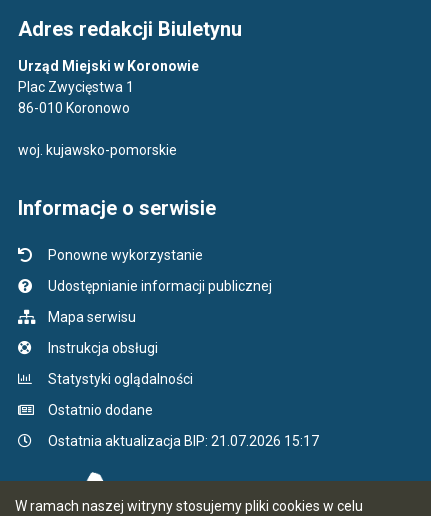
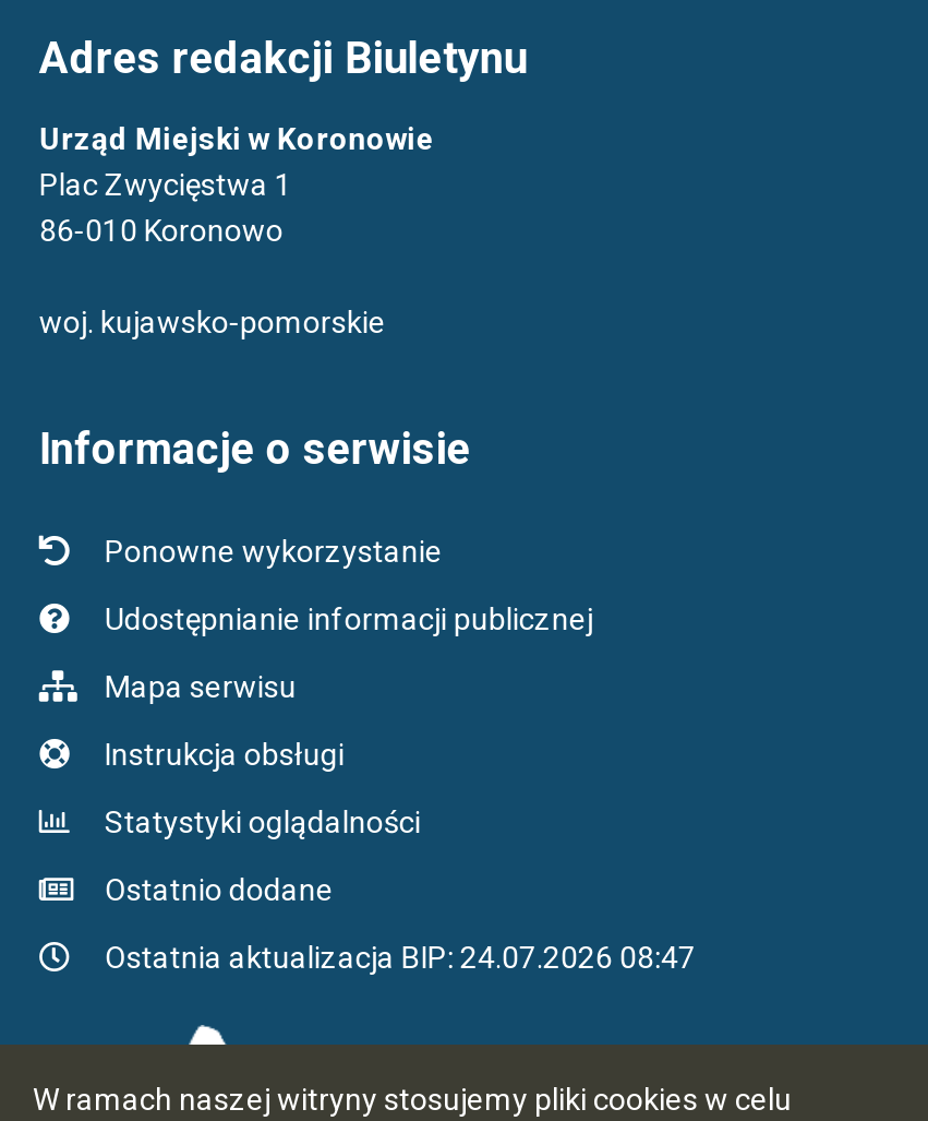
[48,433,319,449] Ostatnia aktualizacja BIP: 21.07.2026 15:17 -> [104,940,696,975] Ostatnia aktualizacja BIP: 24.07.2026 08:47

